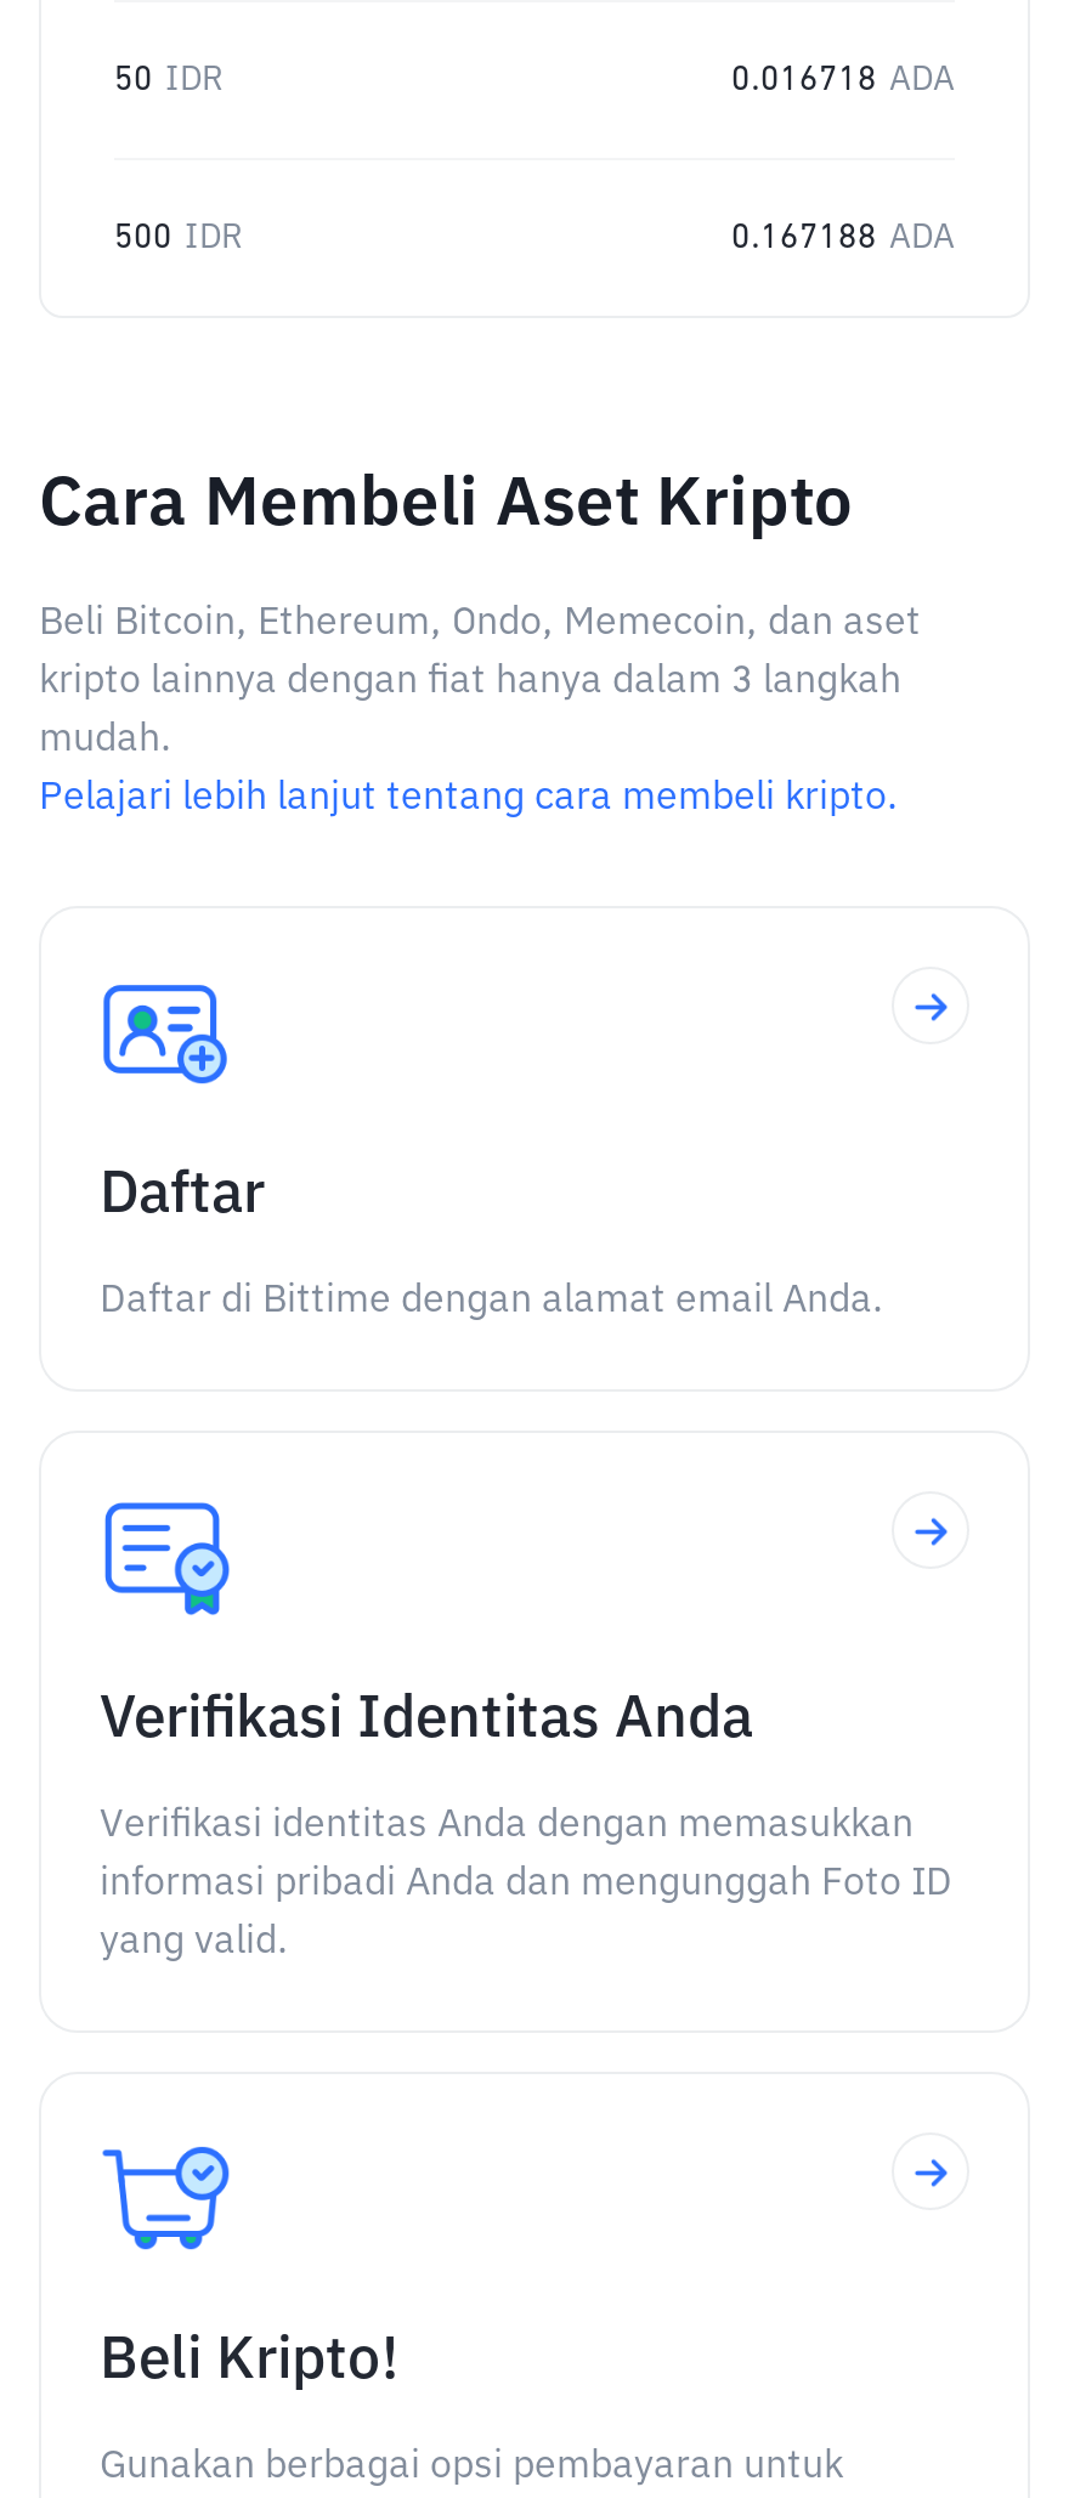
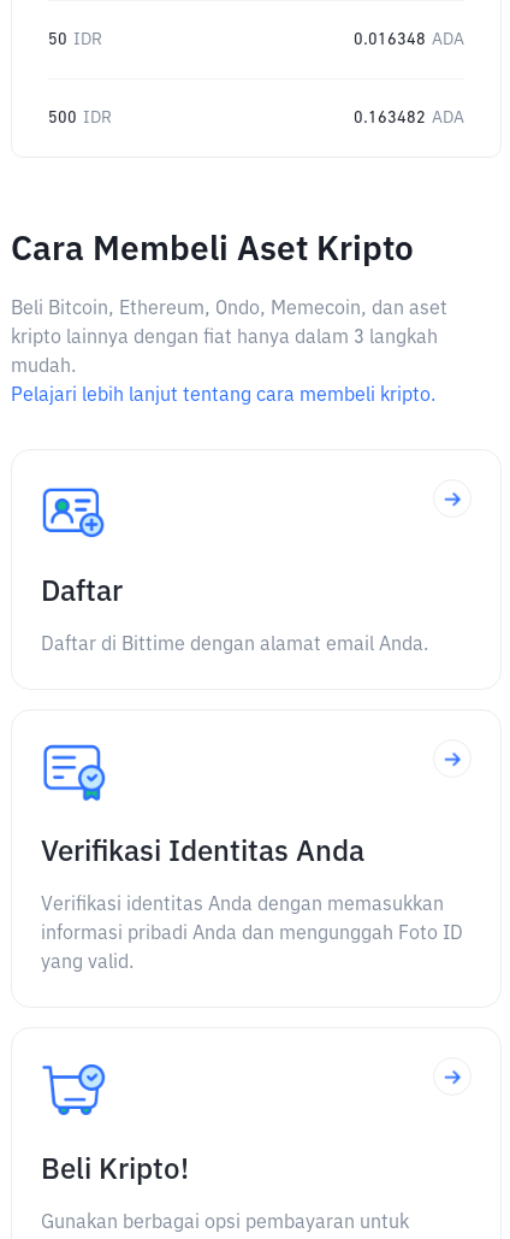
[731,63,955,97] 0.016718 ADA -> [354,31,464,48] 0.016348 ADA
[731,221,955,255] 0.167188 ADA -> [354,110,464,126] 0.163482 ADA

